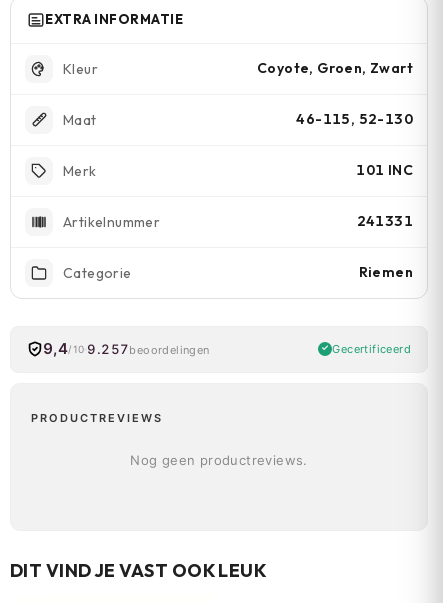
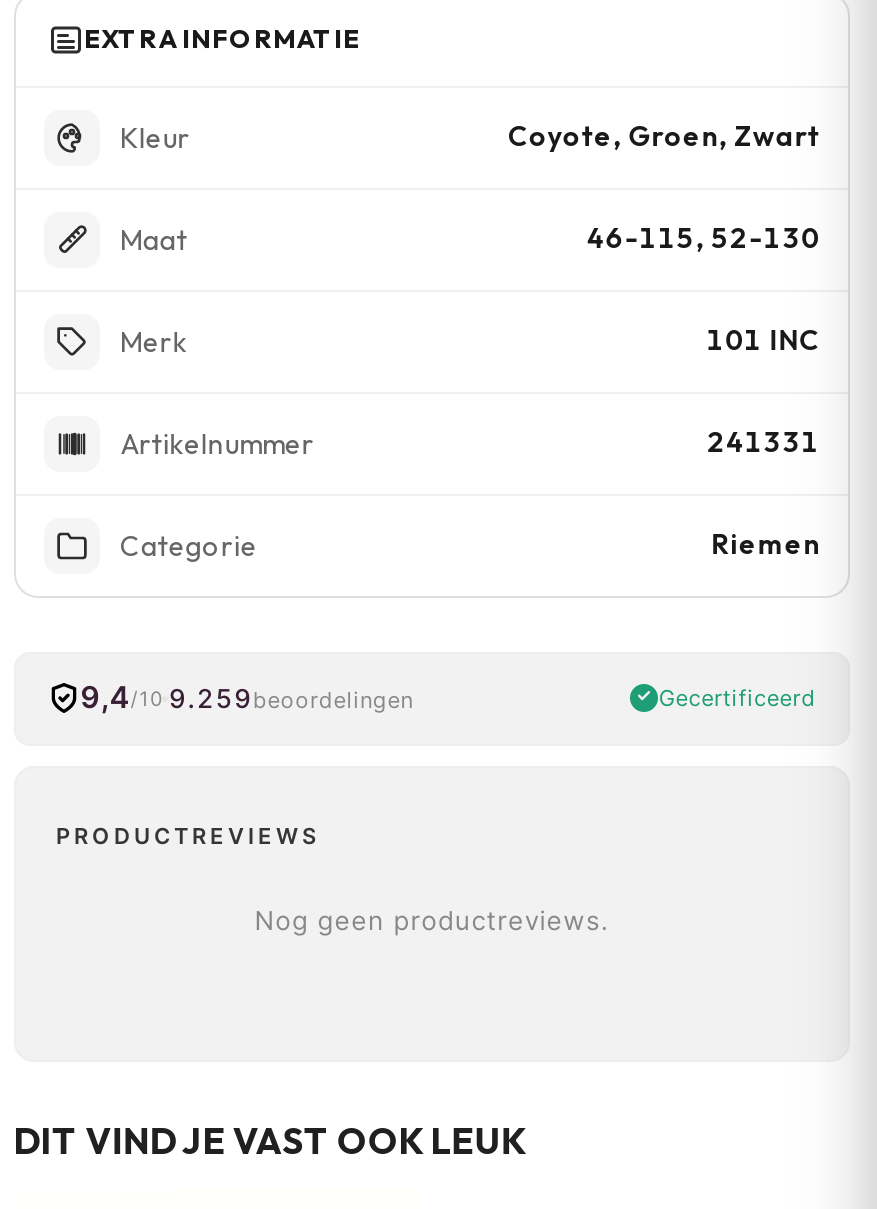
[43,339,210,358] 9,4/10 9.257beoordelingen -> [80,679,413,717] 9,4/10 9.259beoordelingen

